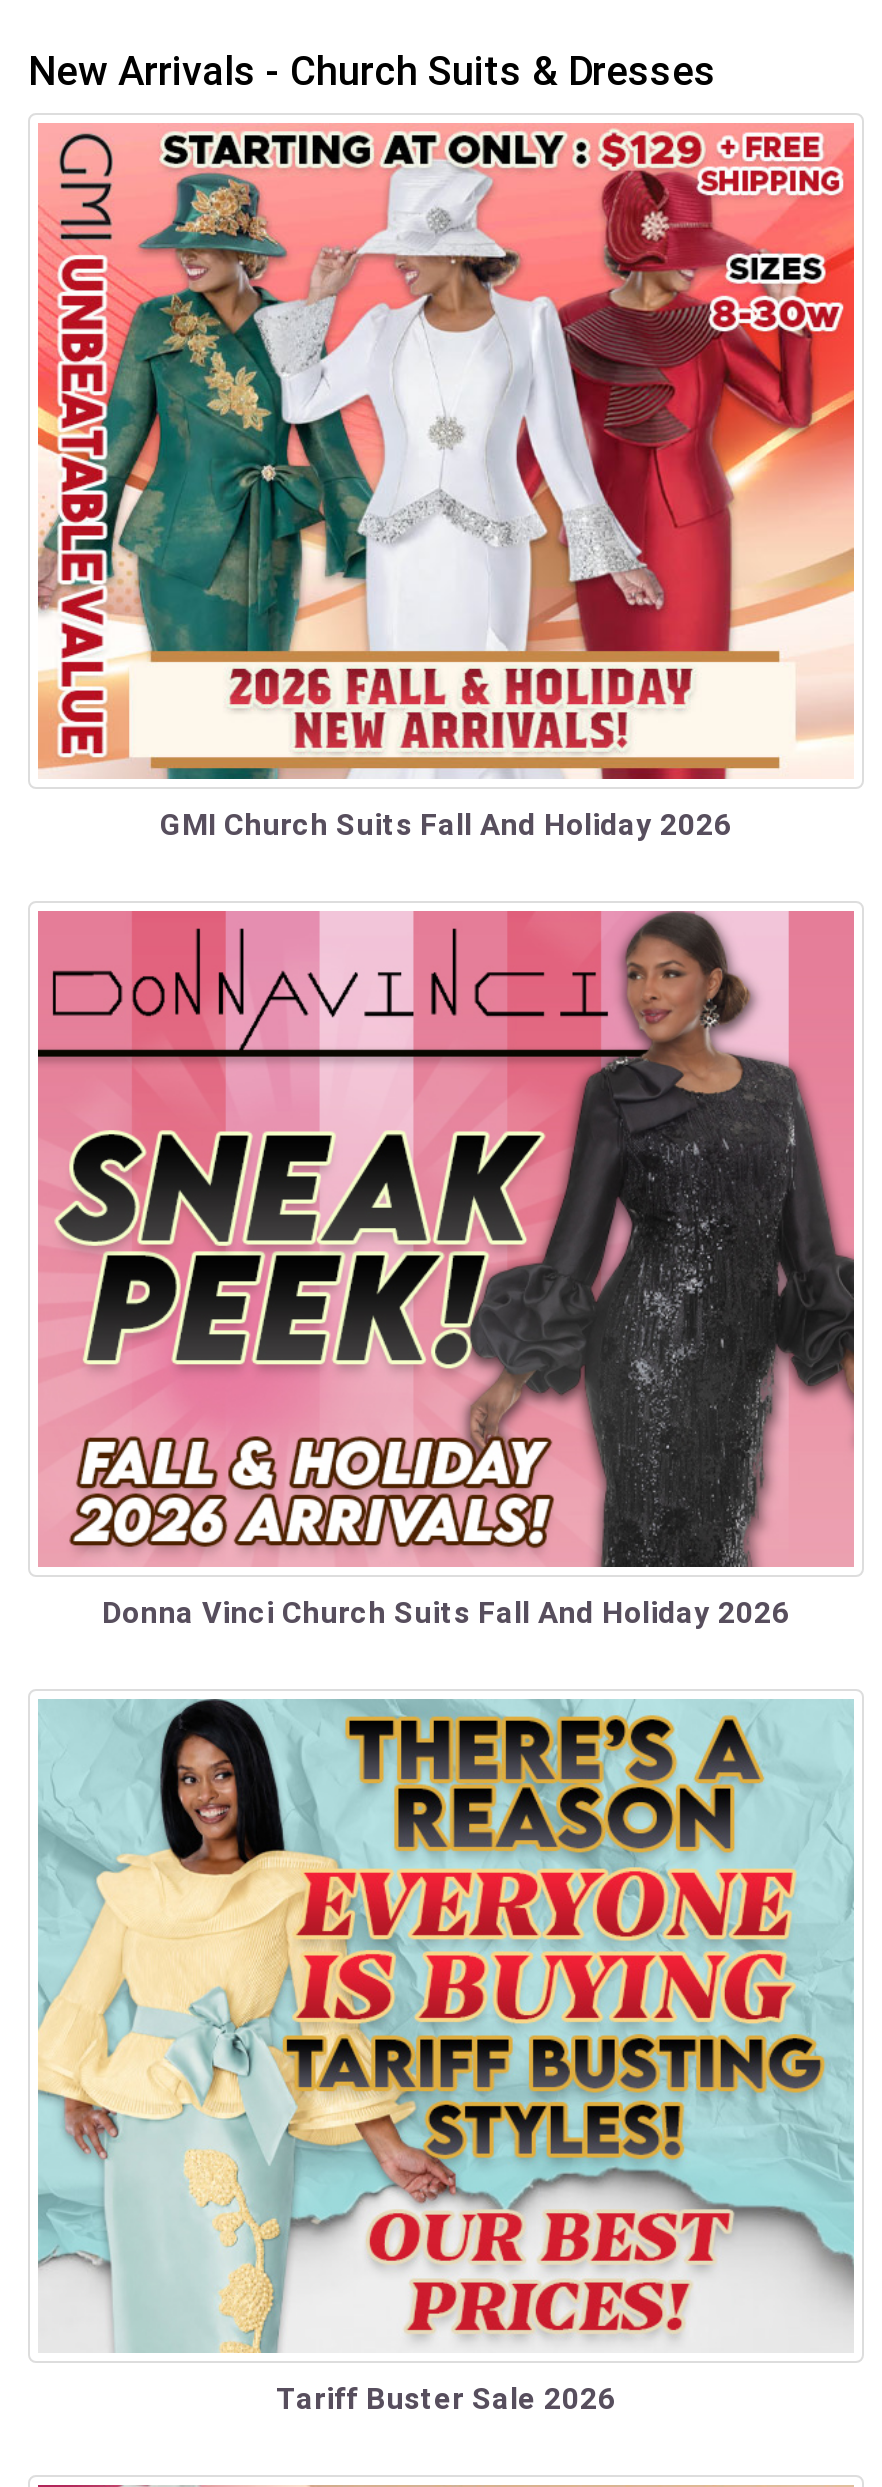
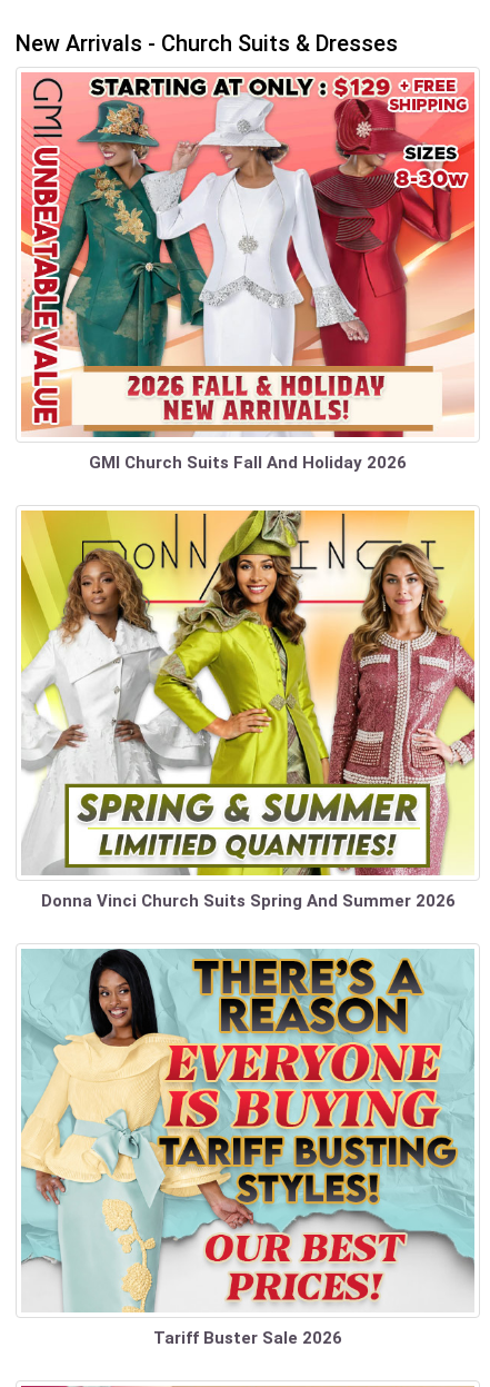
[36,909,856,1630] [image] | Donna Vinci Church Suits Fall And Holiday 2026 -> [20,509,476,911] [image] | Donna Vinci Church Suits Spring And Summer 2026

